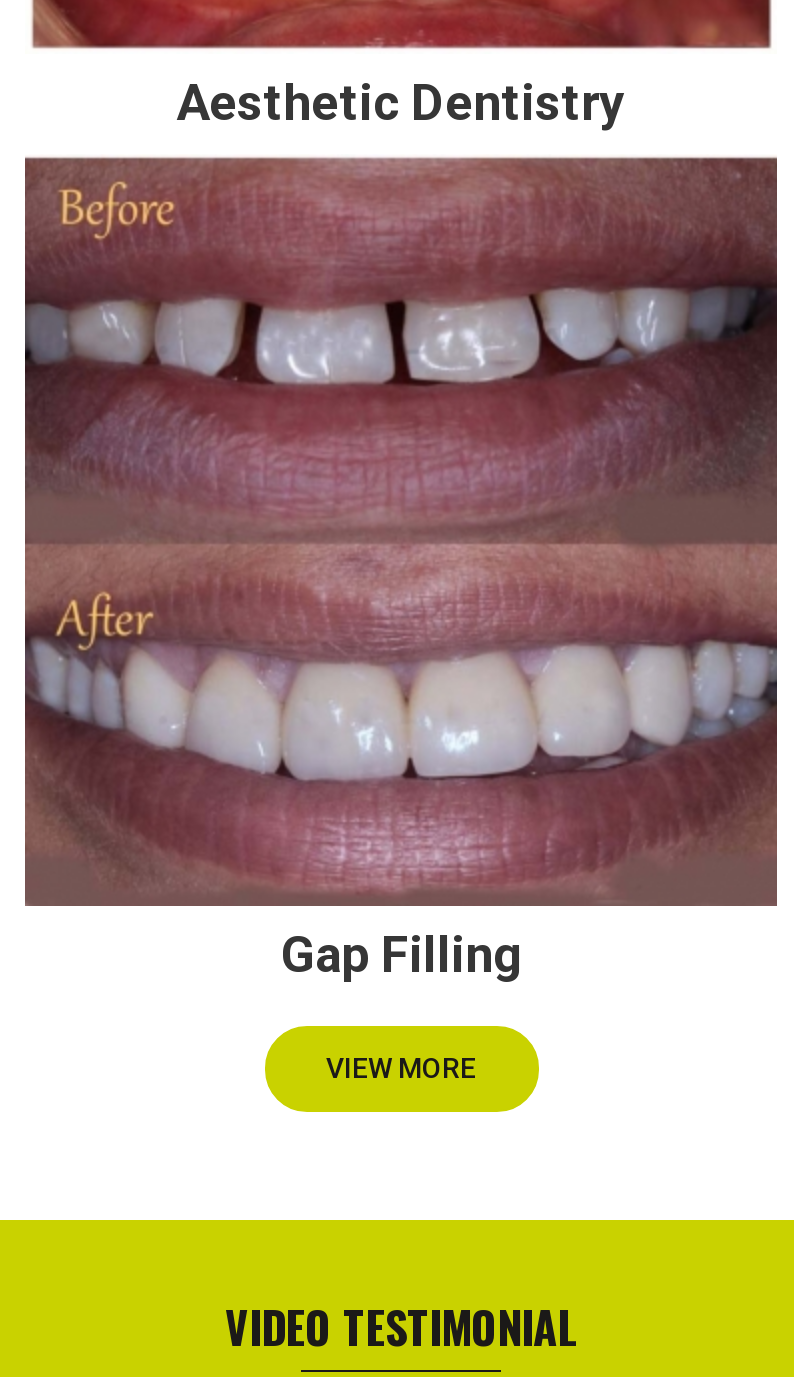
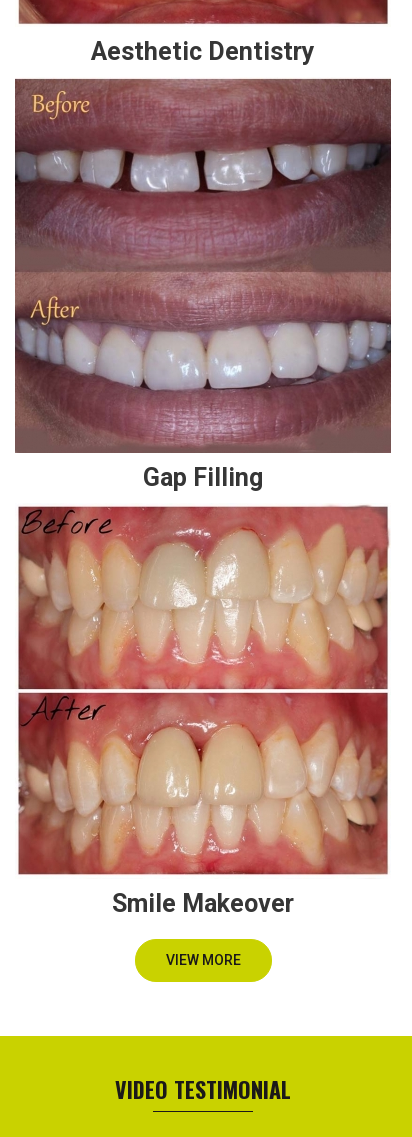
none -> [15,505,391,918] [image] | Smile Makeover

